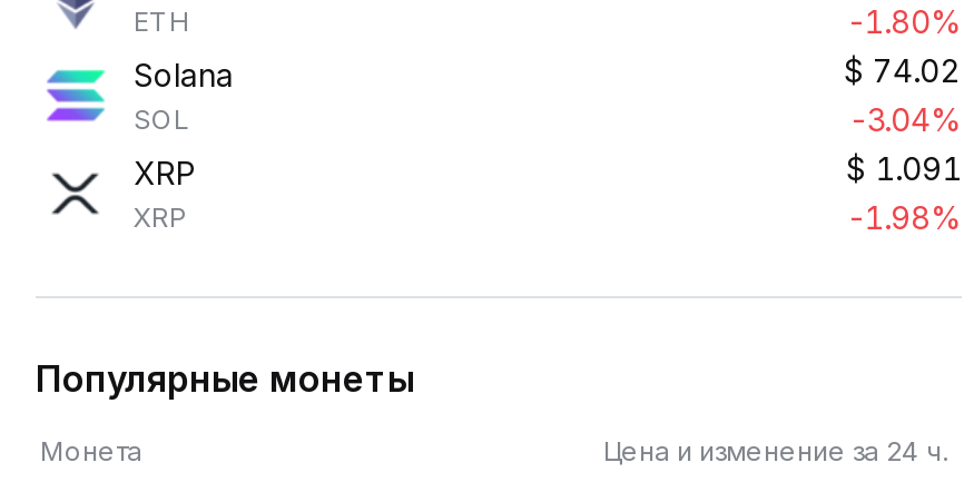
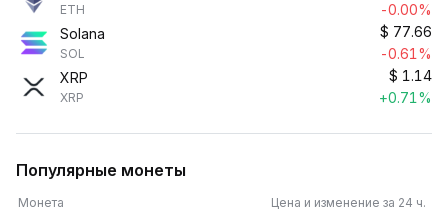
[846,2,962,40] -1.80% -> [380,1,432,18] -0.00%
[844,51,962,89] $ 74.02 -> [380,23,432,40] $ 77.66
[848,100,962,138] -3.04% -> [380,45,432,62] -0.61%
[846,149,962,187] $ 1.091 -> [389,67,432,84] $ 1.14
[846,198,962,236] -1.98% -> [379,89,432,106] +0.71%

